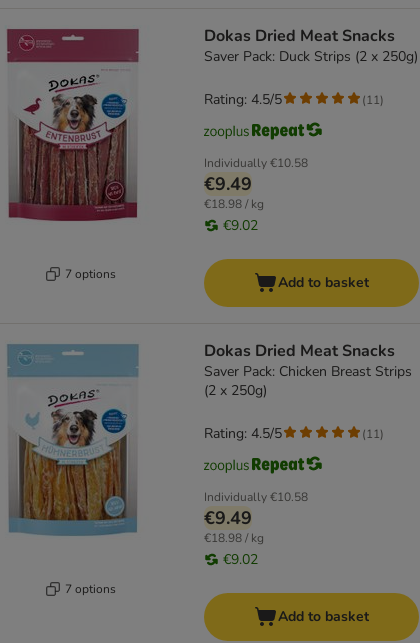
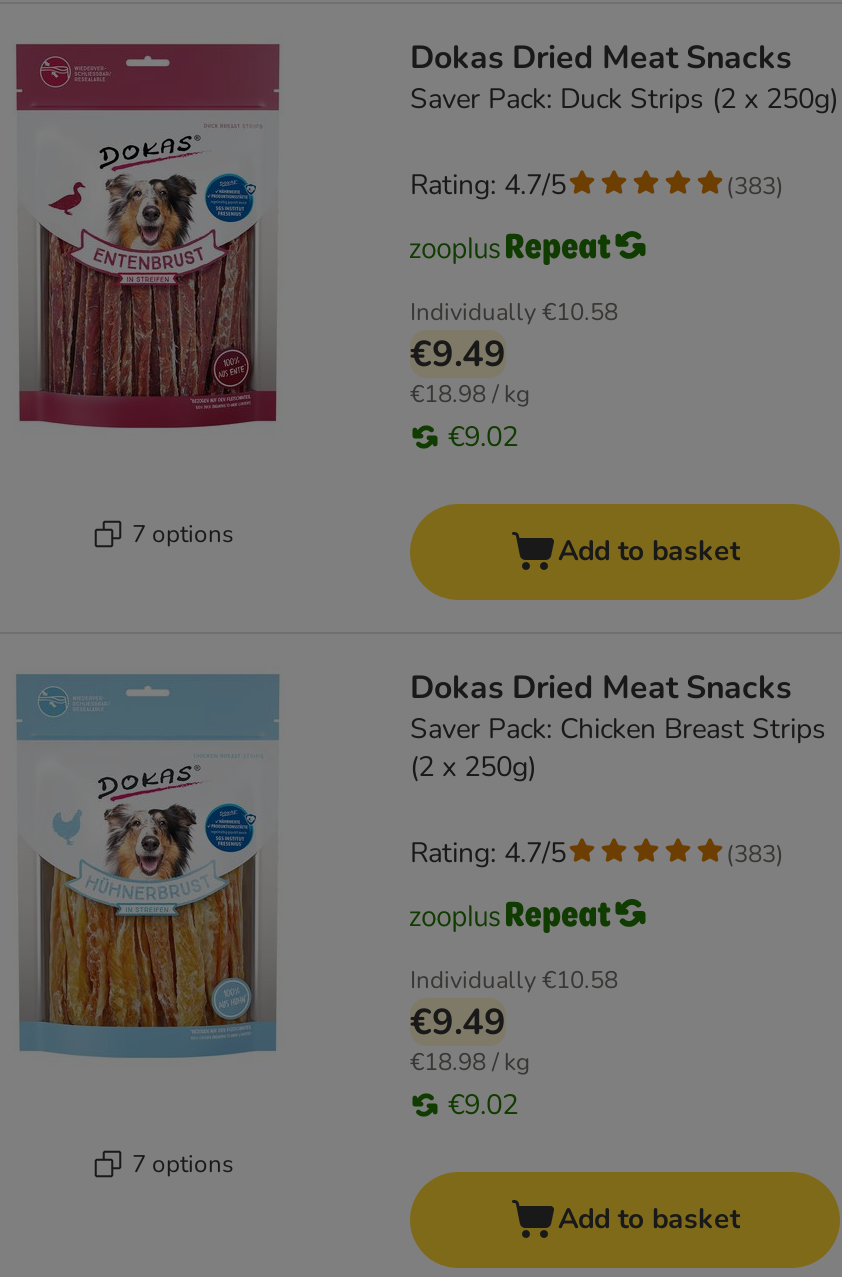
[204,90,282,109] Rating: 4.5/5 -> [410,166,566,204] Rating: 4.7/5
[362,92,384,108] (11) -> [726,169,784,201] (383)
[204,424,282,443] Rating: 4.5/5 -> [410,834,566,872] Rating: 4.7/5
[362,426,384,442] (11) -> [726,837,784,869] (383)

